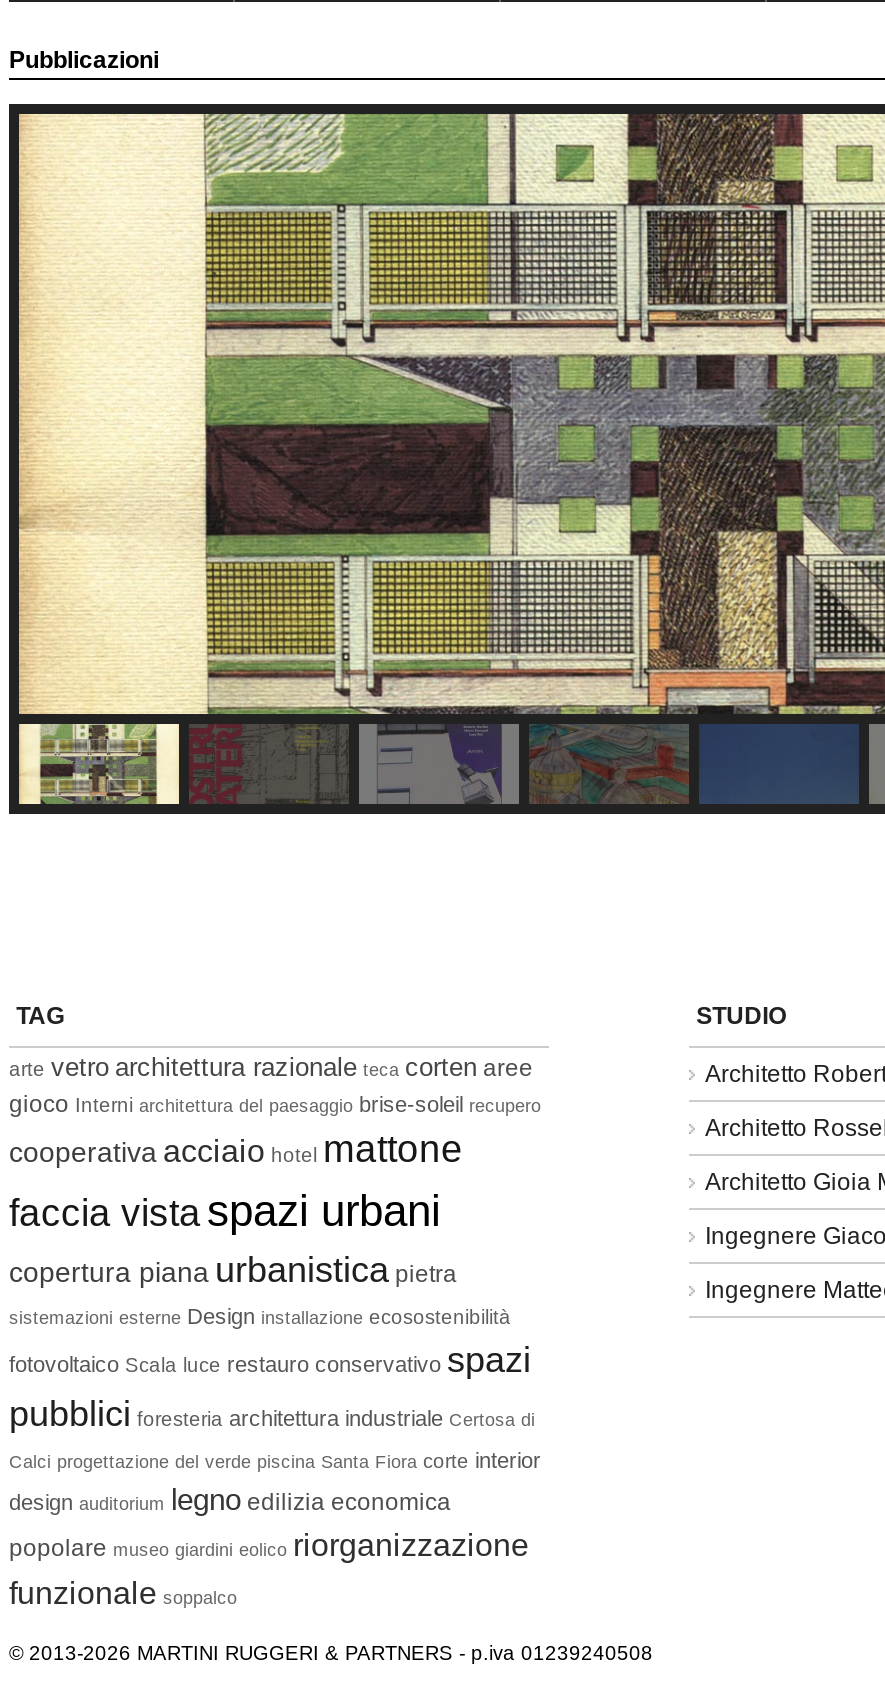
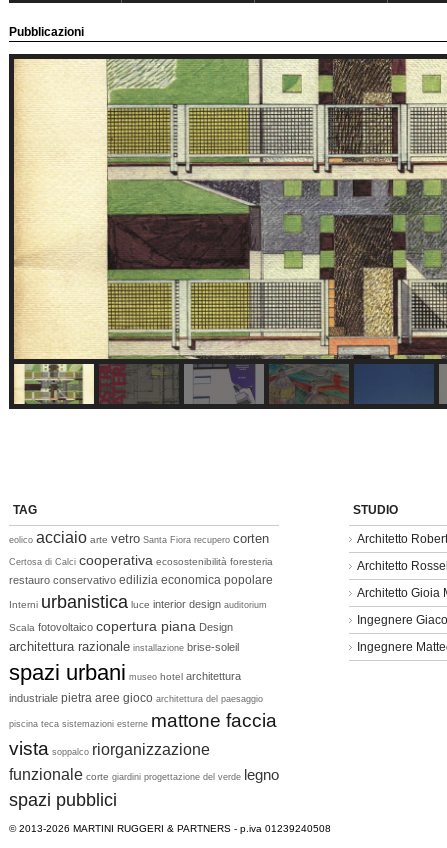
[9,1052,541,1610] arte vetro architettura razionale teca corten aree | gioco Interni architettura del paesaggio brise-soleil recupero | cooperativa acciaio hotel mattone | faccia vista spazi urbani | copertura piana urbanistica pietra | sistemazioni esterne Design installazione ecosostenibilità | fotovoltaico Scala luce restauro conservativo spazi | pubblici foresteria architettura industriale Certosa di | Calci progettazione del verde piscina Santa Fiora corte interior | design auditorium legno edilizia economica | popolare museo giardini eolico riorganizzazione | funzionale soppalco -> [9,529,279,810] eolico acciaio arte vetro Santa Fiora recupero corten | Certosa di Calci cooperativa ecosostenibilità foresteria | restauro conservativo edilizia economica popolare | Interni urbanistica luce interior design auditorium | Scala fotovoltaico copertura piana Design | architettura razionale installazione brise-soleil | spazi urbani museo hotel architettura | industriale pietra aree gioco architettura del paesaggio | piscina teca sistemazioni esterne mattone faccia | vista soppalco riorganizzazione | funzionale corte giardini progettazione del verde legno | spazi pubblici

